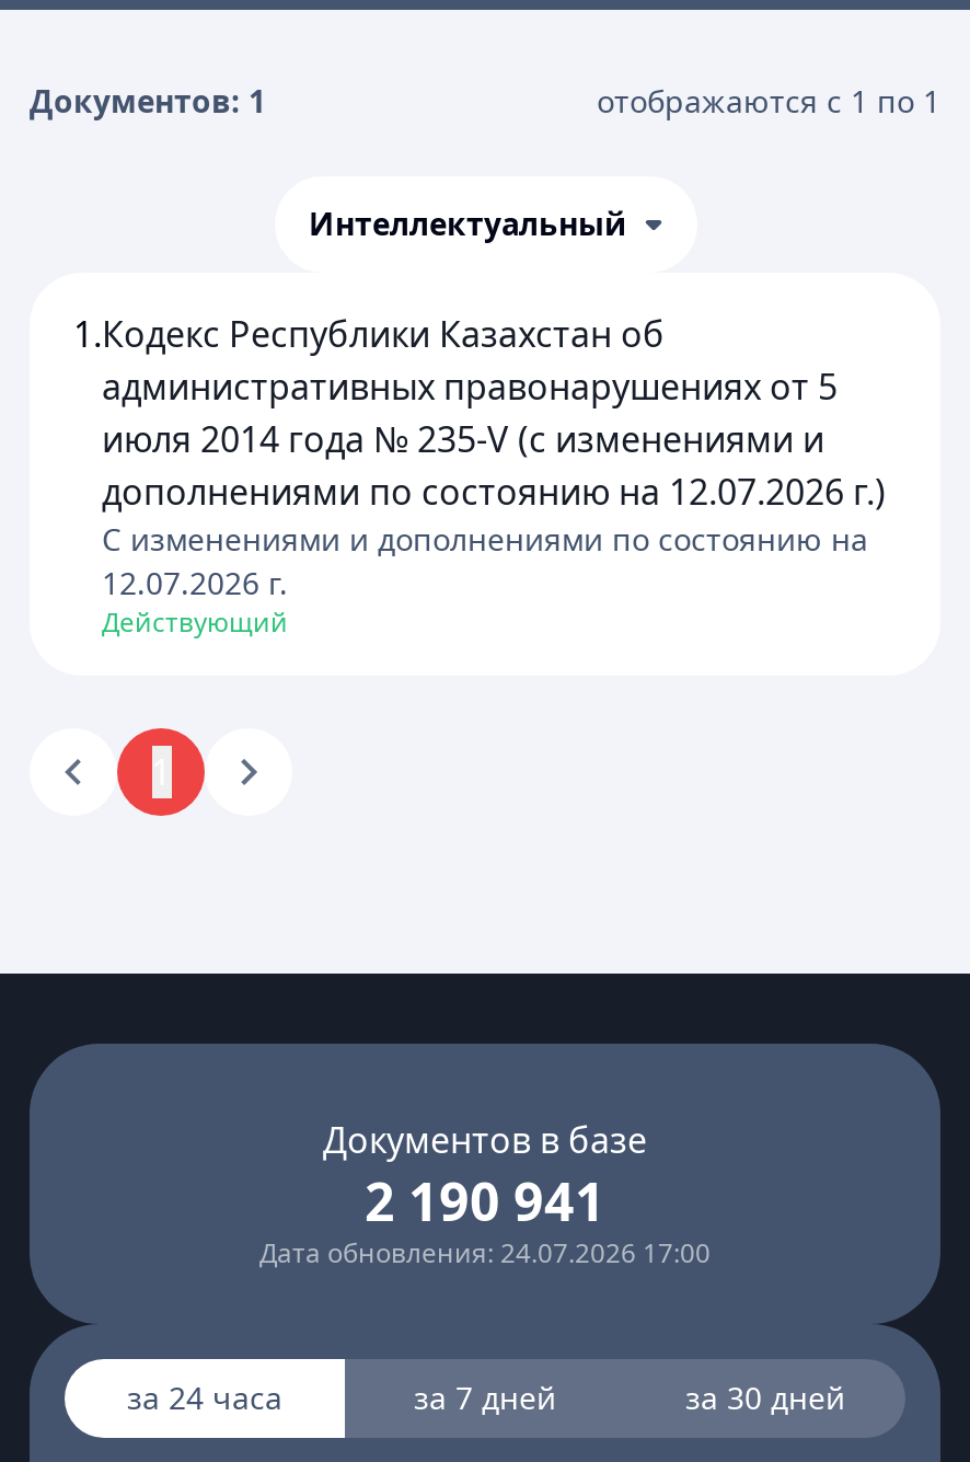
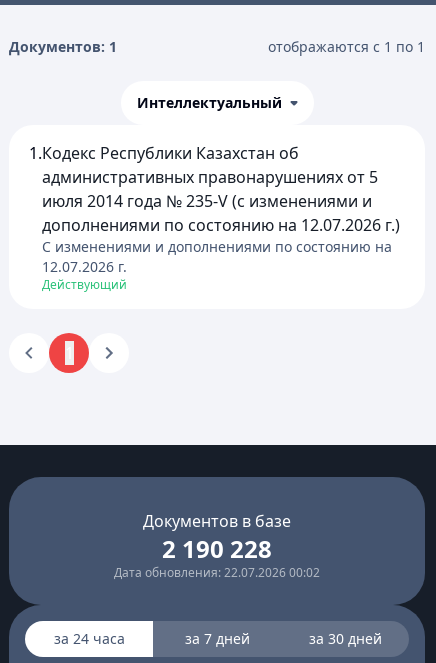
[365,1164,605,1236] 2 190 941 -> [162,532,272,565] 2 190 228
[259,1234,711,1271] Дата обновления: 24.07.2026 17:00 -> [114,564,320,581] Дата обновления: 22.07.2026 00:02

